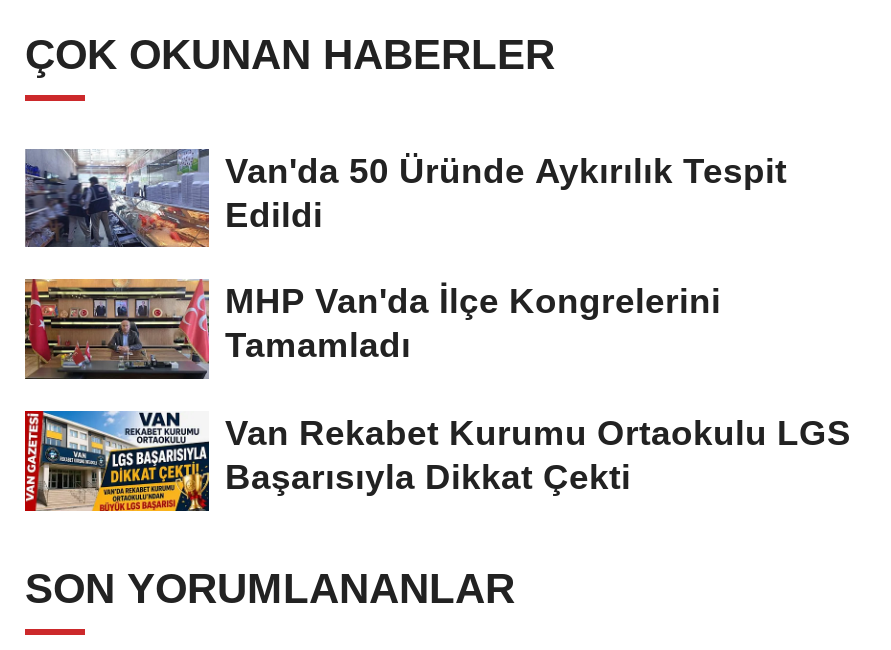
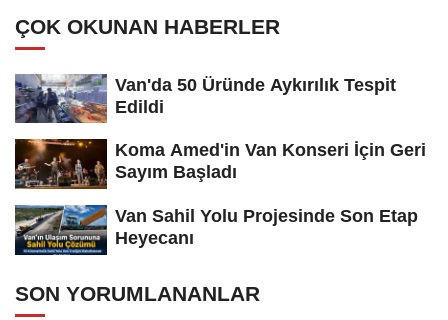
[23,277,721,381] [image] | MHP Van'da İlçe Kongrelerini | Tamamladı -> [14,138,426,190] [image] | Koma Amed'in Van Konseri İçin Geri | Sayım Başladı
[23,409,851,513] [image] | Van Rekabet Kurumu Ortaokulu LGS | Başarısıyla Dikkat Çekti -> [14,204,418,256] [image] | Van Sahil Yolu Projesinde Son Etap | Heyecanı

